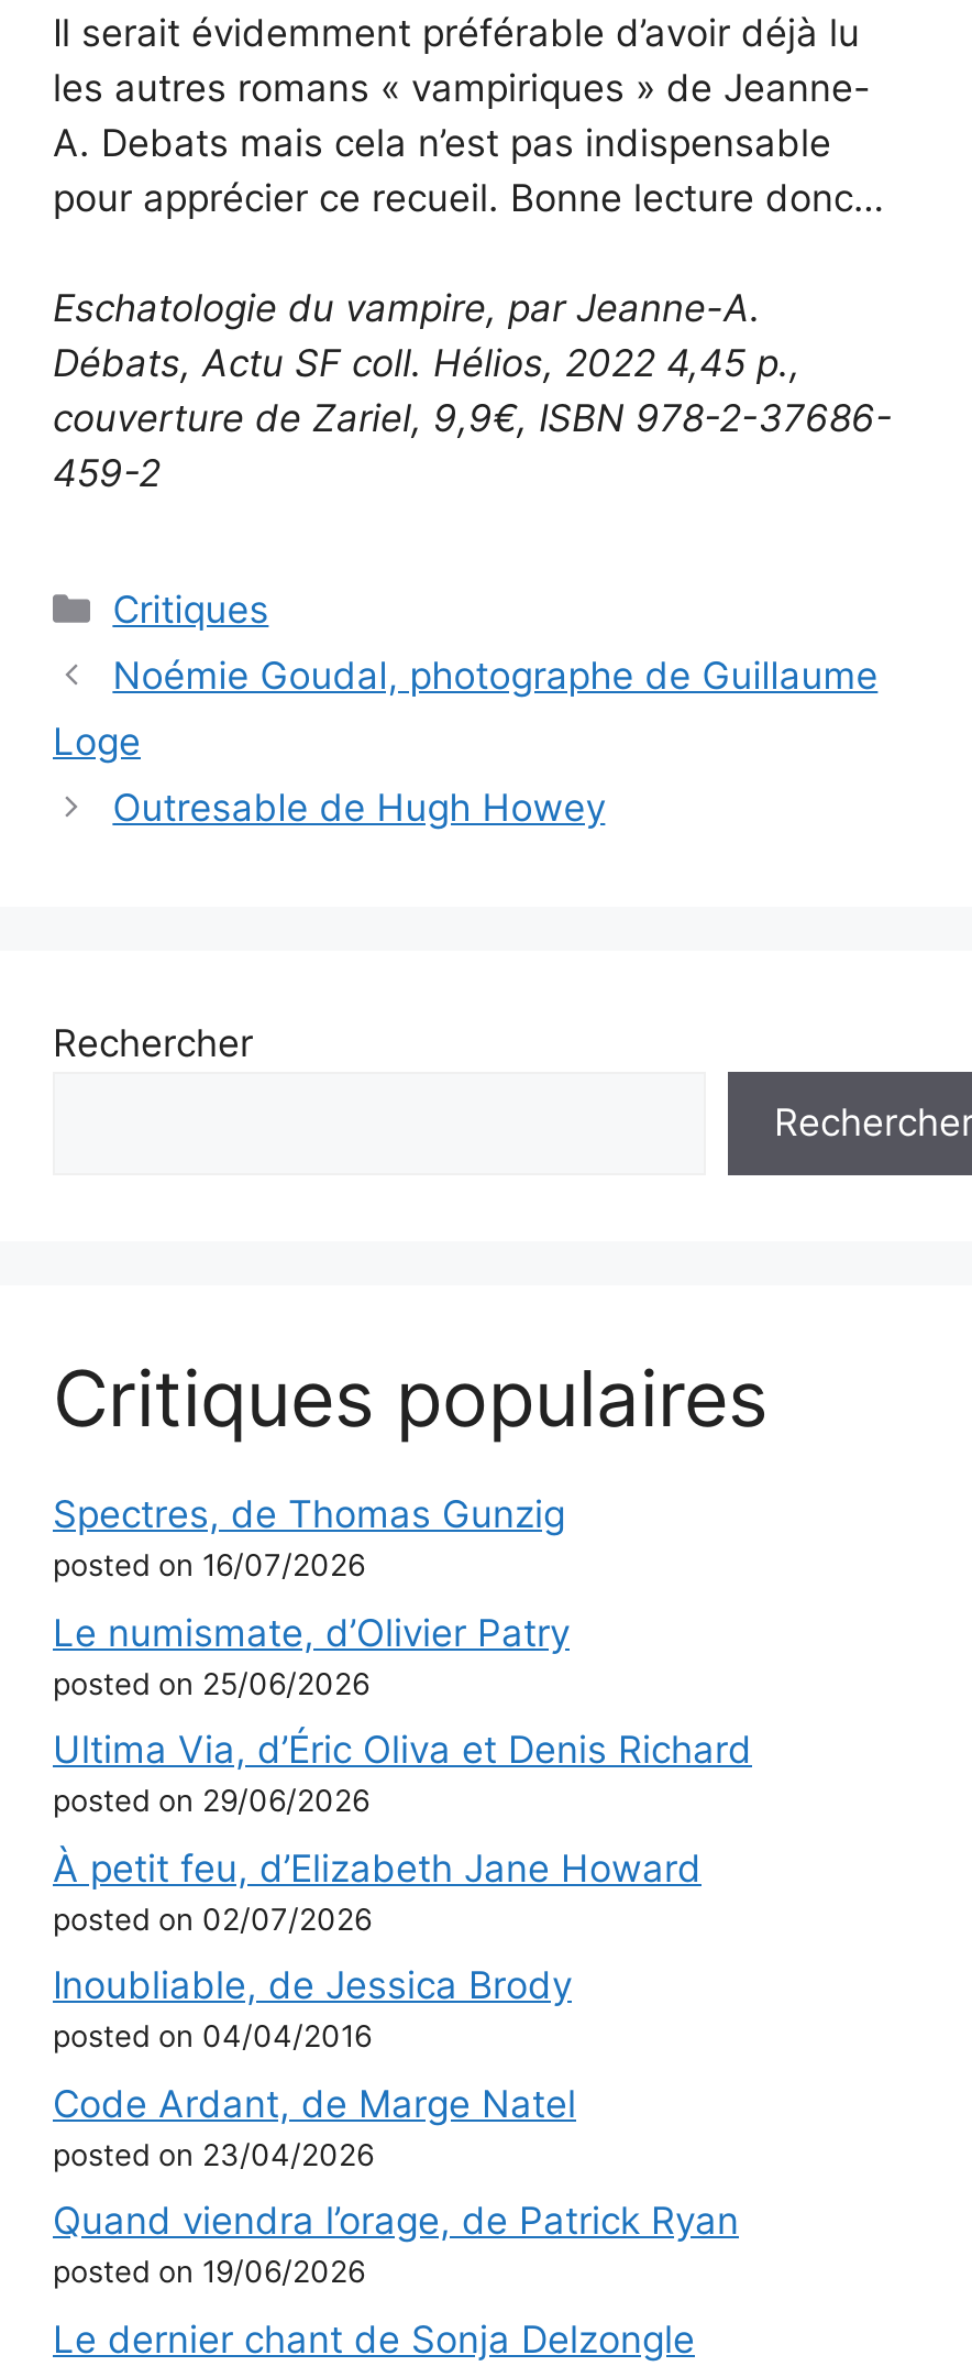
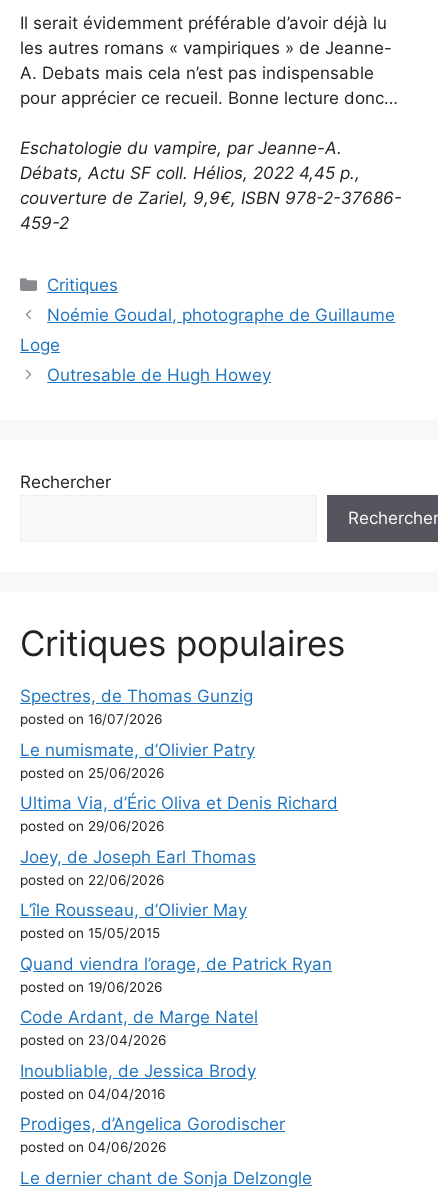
[53,1846,702,1936] À petit feu, d’Elizabeth Jane Howard | posted on 02/07/2026 -> [20,847,256,941] Joey, de Joseph Earl Thomas | posted on 22/06/2026 | L’île Rousseau, d’Olivier May | posted on 15/05/2015
moved [53,1964,576,2172] -> [20,1007,258,1102]: Code Ardant, de Marge Natel | posted on 23/04/2026 | Inoubliable, de Jessica Brody | posted on 04/04/2016
moved [53,2199,739,2289] -> [20,954,332,995]: Quand viendra l’orage, de Patrick Ryan | posted on 19/06/2026
none -> [20,1114,285,1155] Prodiges, d’Angelica Gorodischer | posted on 04/06/2026

